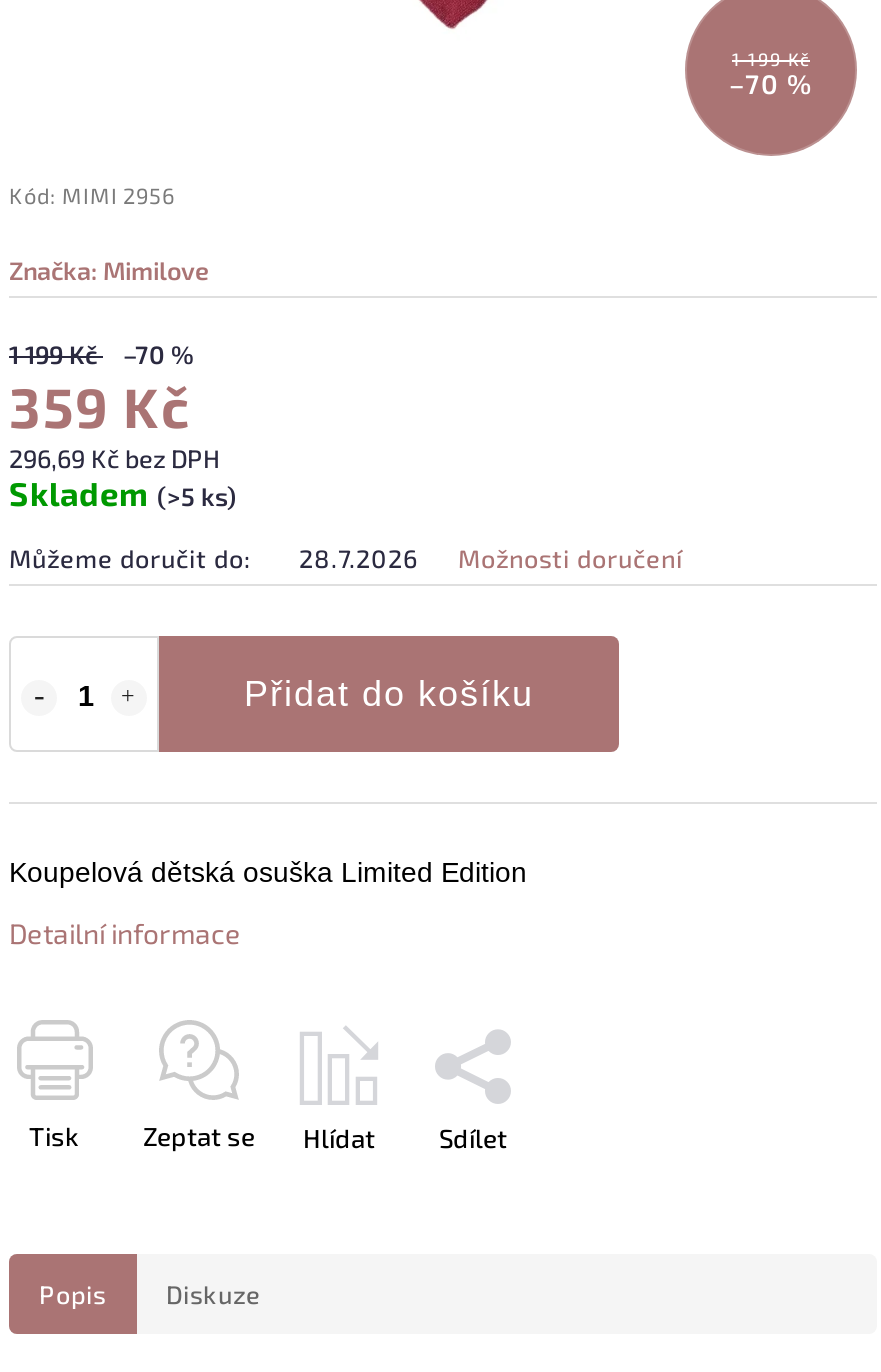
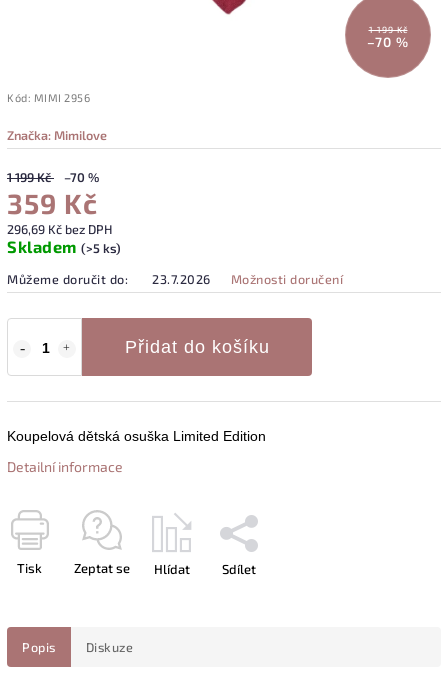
[9,542,683,574] Můžeme doručit do: 28.7.2026 Možnosti doručení -> [7,271,343,287] Můžeme doručit do: 23.7.2026 Možnosti doručení

